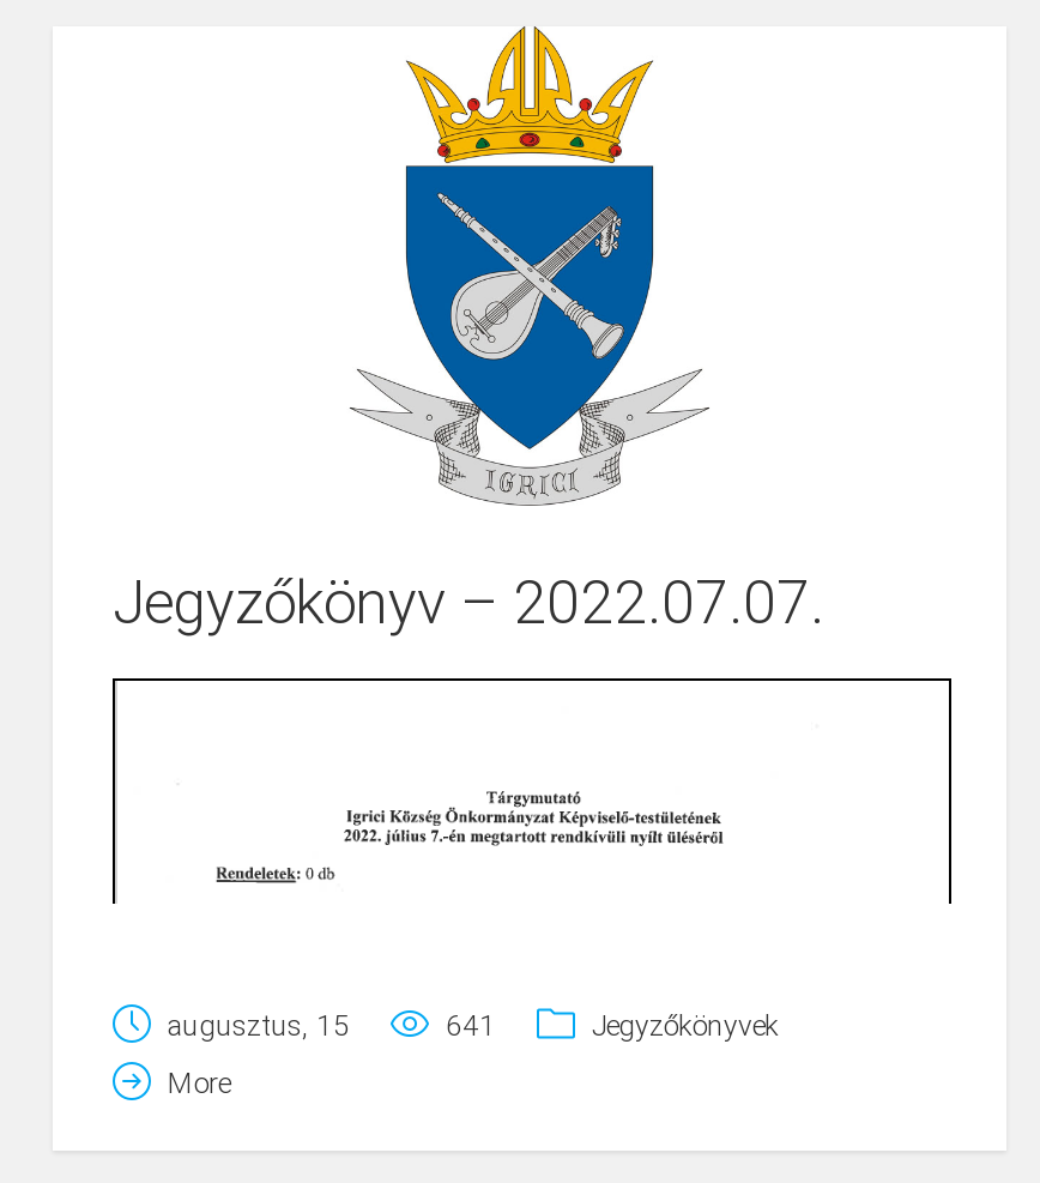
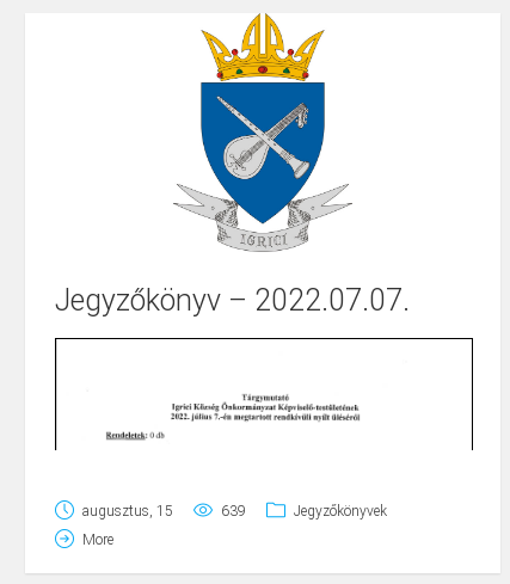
[446,1009,496,1043] 641 -> [221,503,246,520] 639

